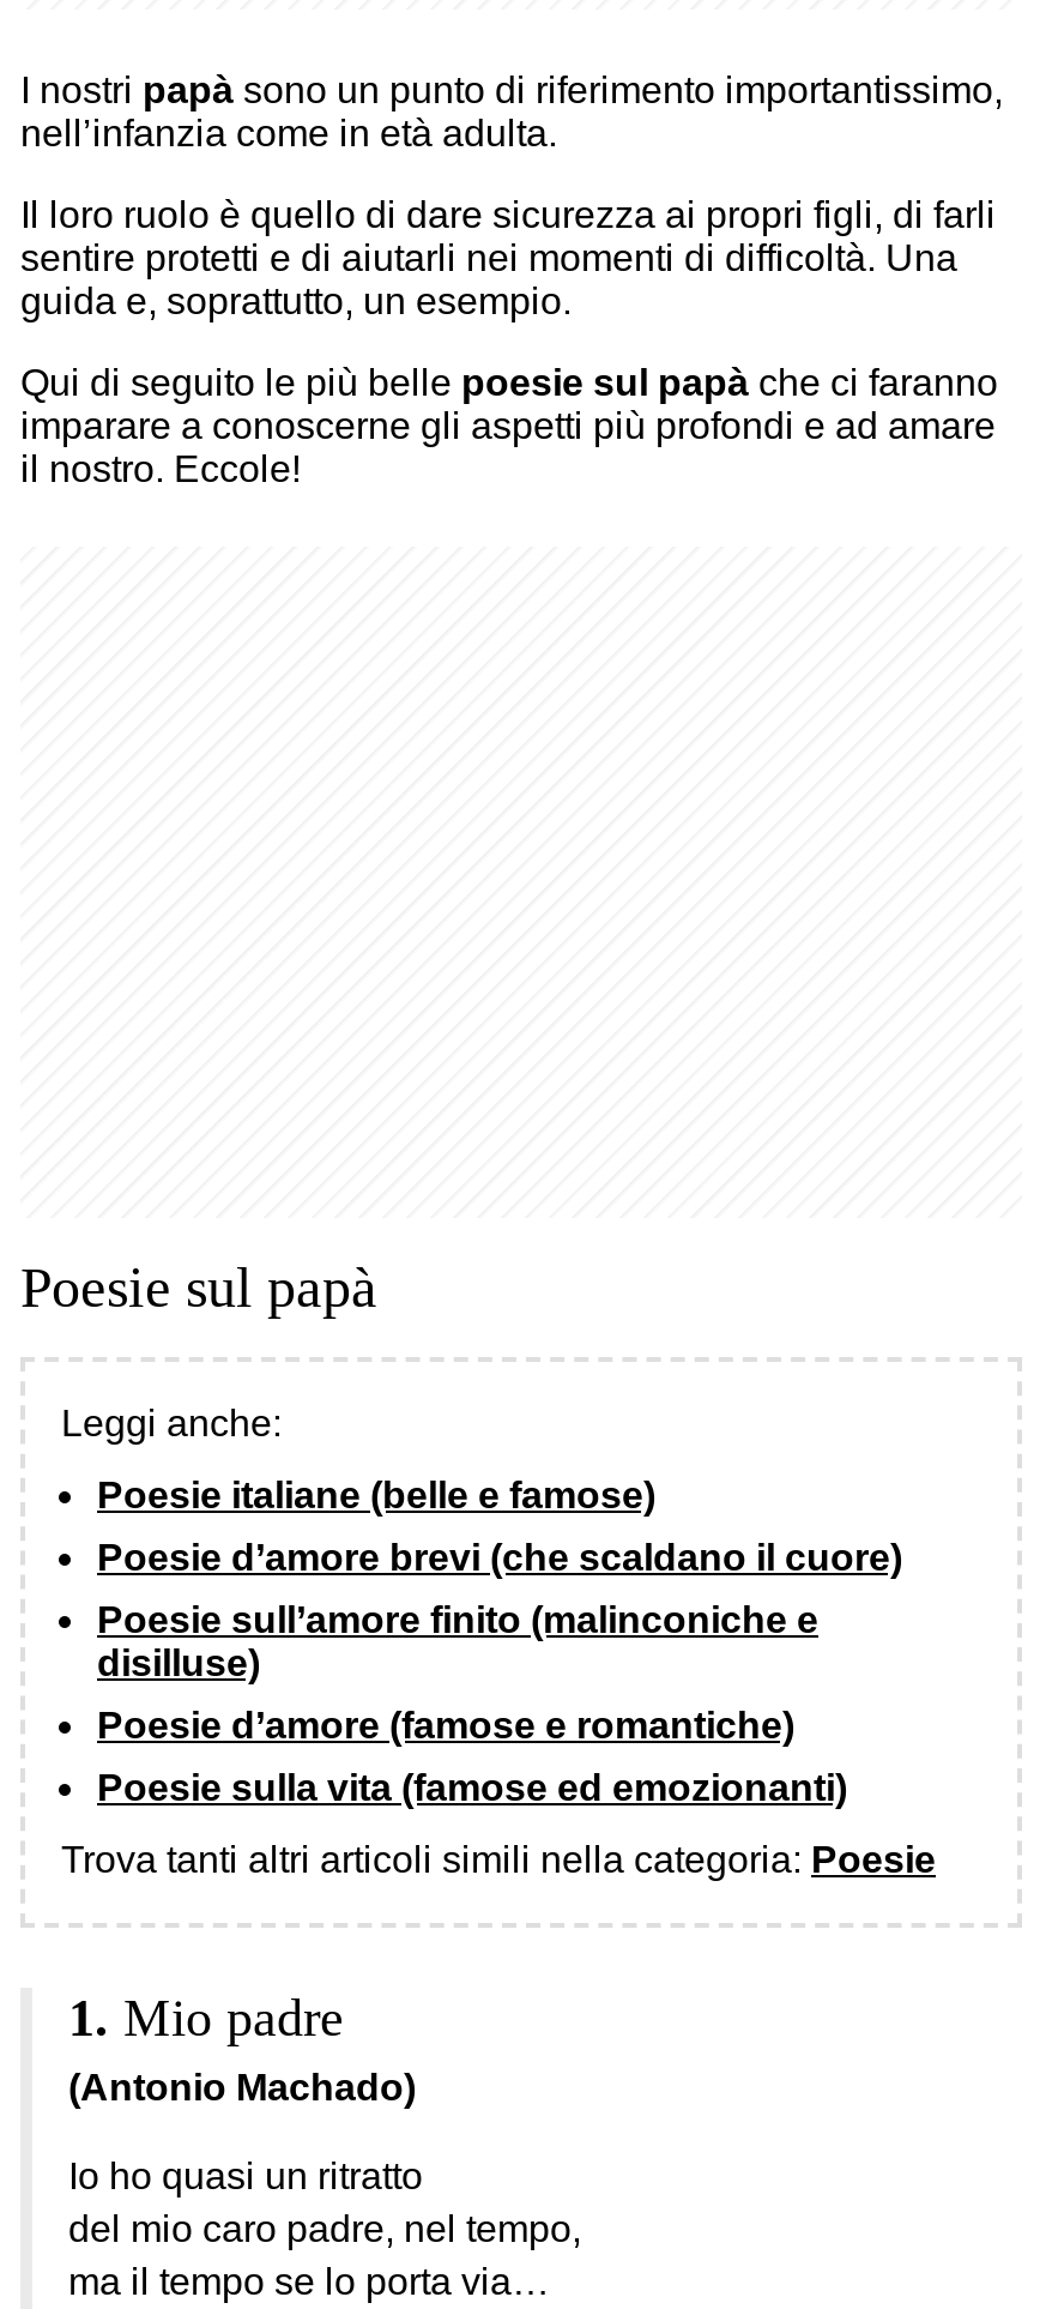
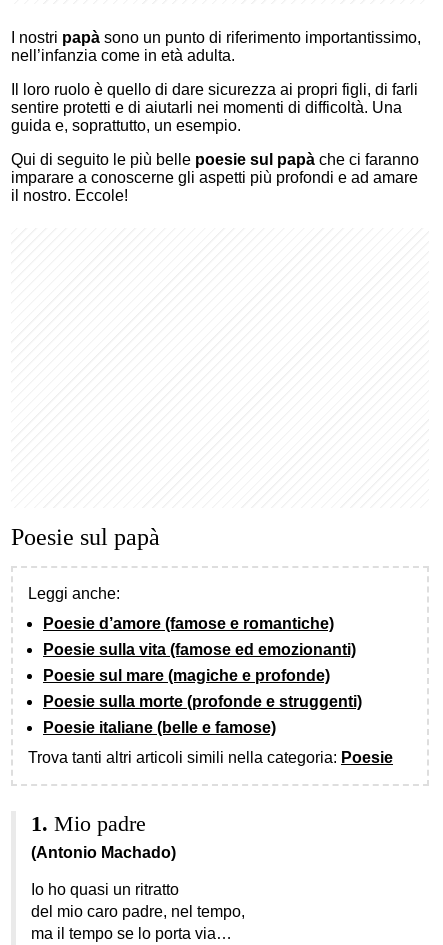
moved [97,1474,655,1514] -> [43,719,276,736]: Poesie italiane (belle e famose)
[97,1536,902,1682] Poesie d’amore brevi (che scaldano il cuore) | Poesie sull’amore finito (malinconiche e | disilluse) -> none
moved [97,1704,847,1807] -> [43,615,356,658]: Poesie d’amore (famose e romantiche) | Poesie sulla vita (famose ed emozionanti)
none -> [43,667,362,710] Poesie sul mare (magiche e profonde) | Poesie sulla morte (profonde e struggenti)

